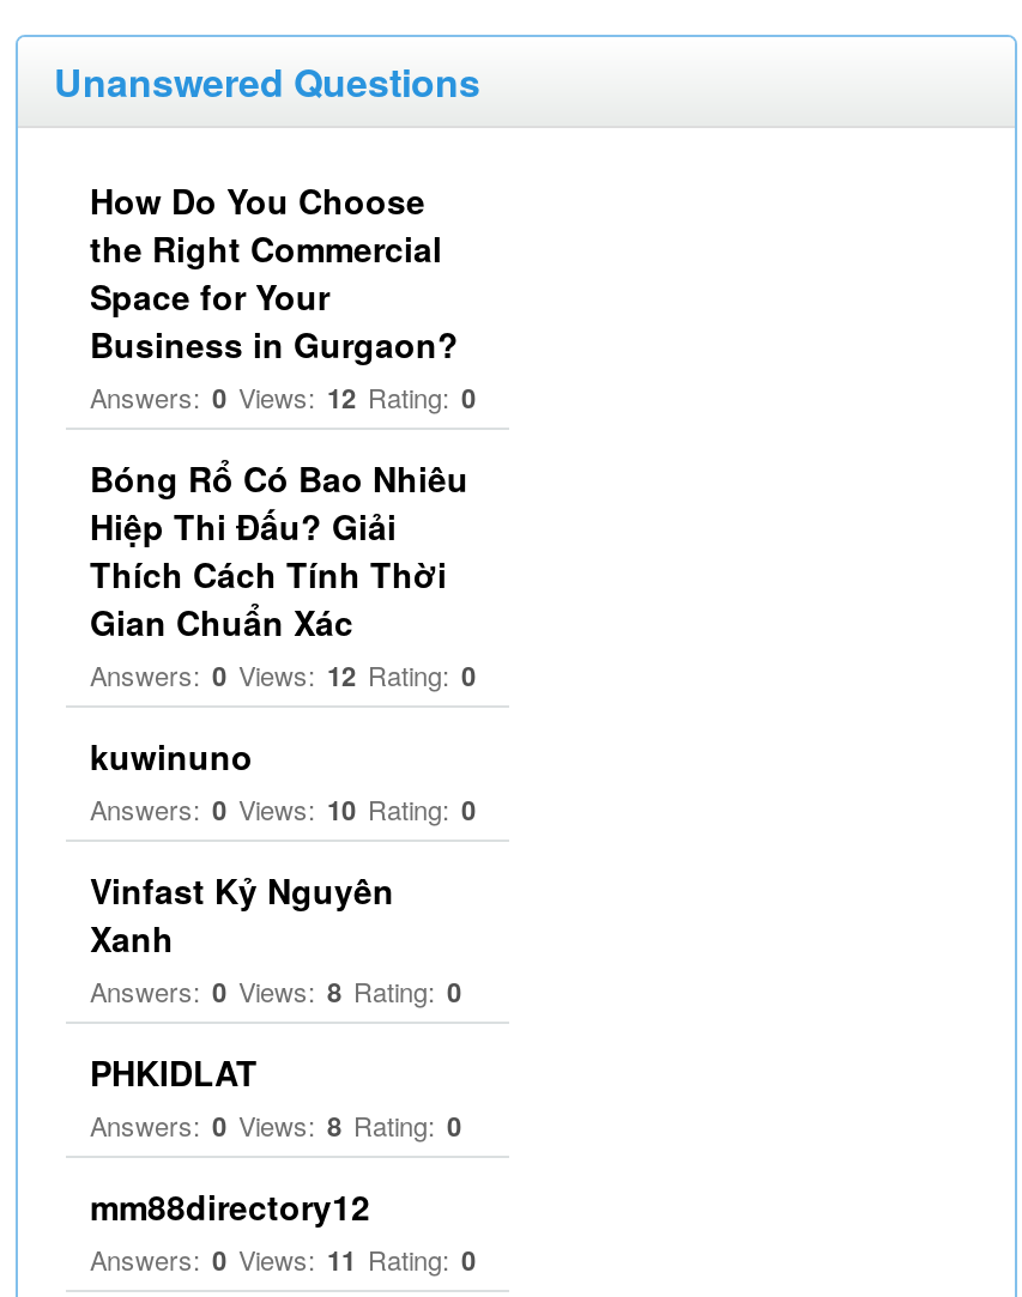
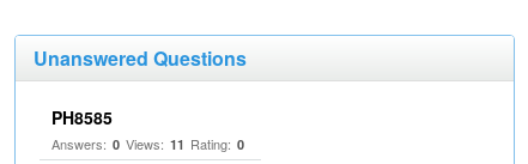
[90,176,476,1230] How Do You Choose | the Right Commercial | Space for Your | Business in Gurgaon? | Answers: 0 Views: 12 Rating: 0 | Bóng Rổ Có Bao Nhiêu | Hiệp Thi Đấu? Giải | Thích Cách Tính Thời | Gian Chuẩn Xác | Answers: 0 Views: 12 Rating: 0 | kuwinuno | Answers: 0 Views: 10 Rating: 0 | Vinfast Kỷ Nguyên | Xanh | Answers: 0 Views: 8 Rating: 0 | PHKIDLAT | Answers: 0 Views: 8 Rating: 0 | mm88directory12 -> [51,105,113,129] PH8585

